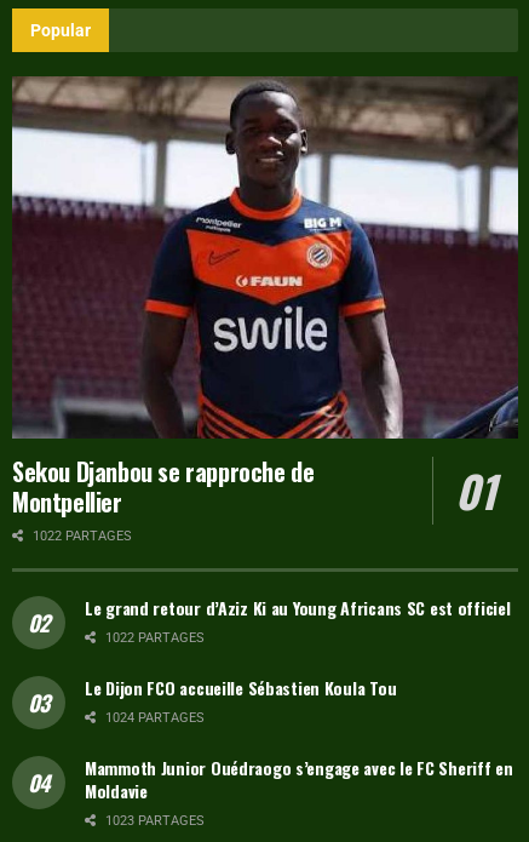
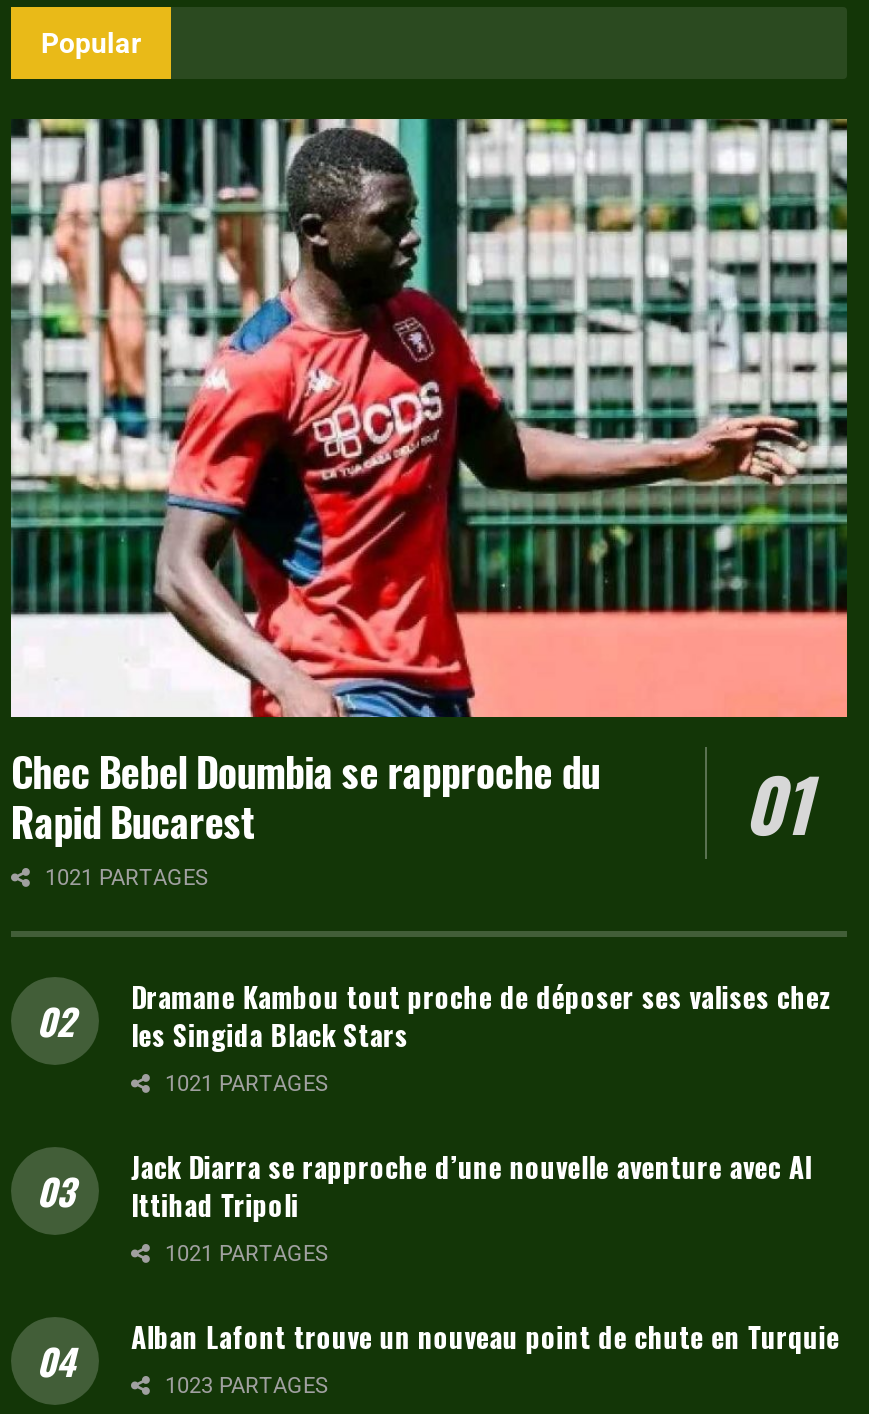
[12,76,518,543] [image] | Sekou Djanbou se rapproche de | Montpellier | 1022 PARTAGES -> [9,117,849,890] [image] | Chec Bebel Doumbia se rapproche du | Rapid Bucarest | 1021 PARTAGES
[85,594,510,645] Le grand retour d’Aziz Ki au Young Africans SC est officiel | 1022 PARTAGES -> [131,974,833,1096] Dramane Kambou tout proche de déposer ses valises chez | les Singida Black Stars | 1021 PARTAGES
[85,674,396,725] Le Dijon FCO accueille Sébastien Koula Tou | 1024 PARTAGES -> [131,1144,812,1266] Jack Diarra se rapproche d’une nouvelle aventure avec Al | Ittihad Tripoli | 1021 PARTAGES
[12,754,513,831] [image] | Mammoth Junior Ouédraogo s’engage avec le FC Sheriff en | Moldavie -> [11,1281,840,1405] [image] | Alban Lafont trouve un nouveau point de chute en Turquie

